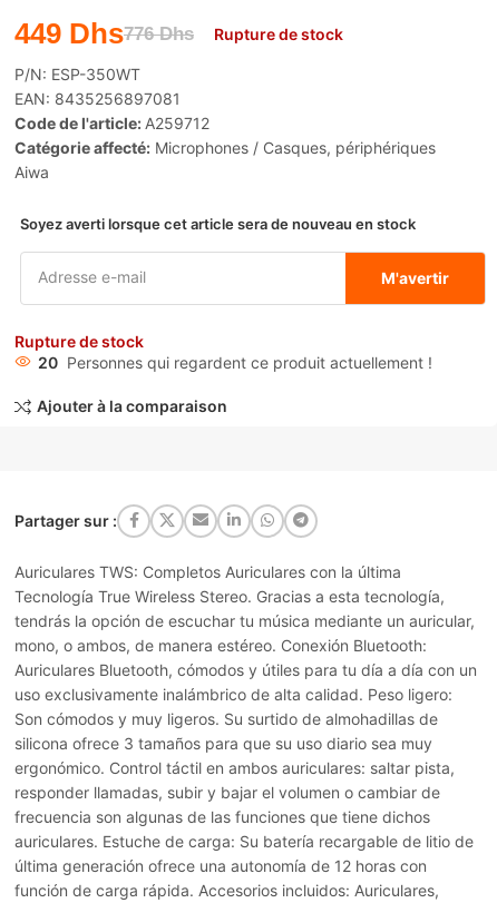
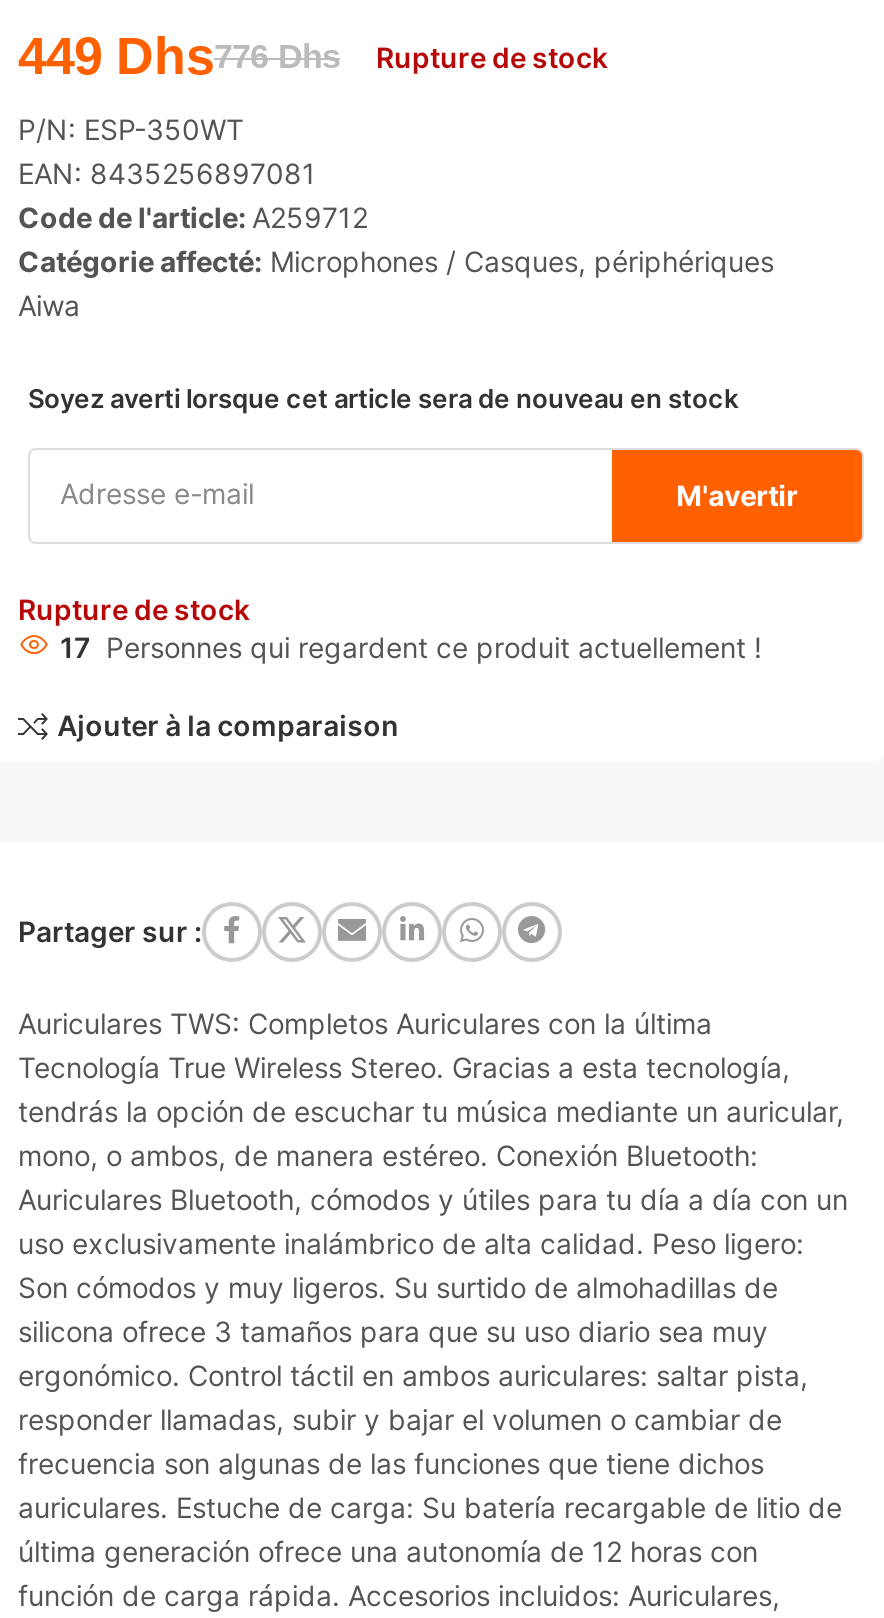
[38,353,432,372] 20 Personnes qui regardent ce produit actuellement ! -> [60,630,762,664] 17 Personnes qui regardent ce produit actuellement !

